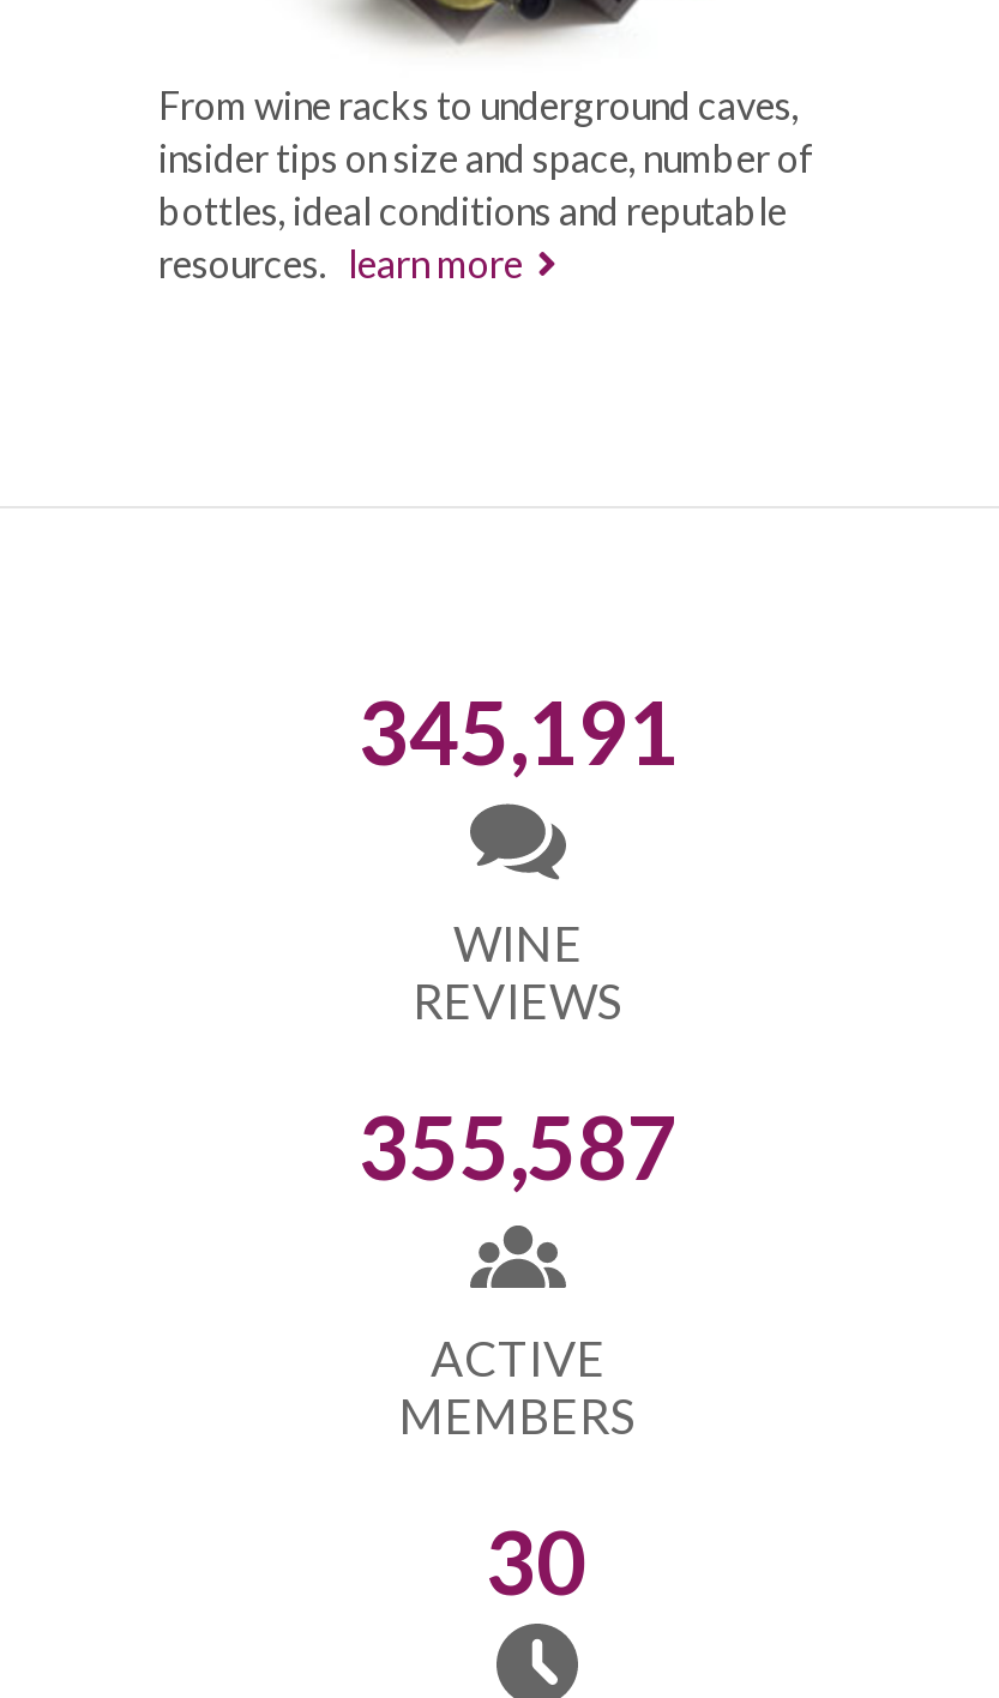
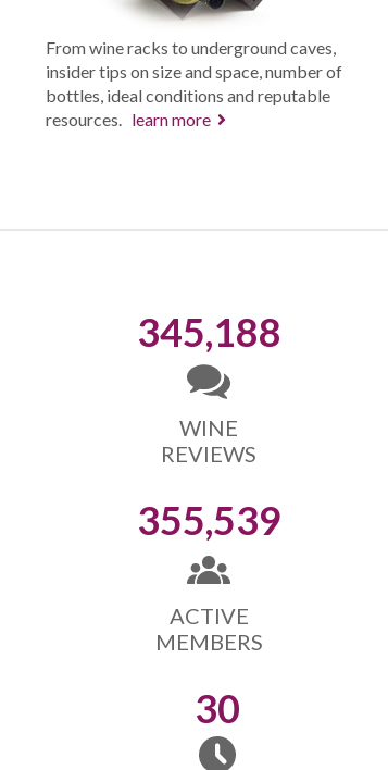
[359,678,678,783] 345,191 -> [136,307,281,355] 345,188
[359,1093,678,1198] 355,587 -> [136,495,281,543] 355,539

